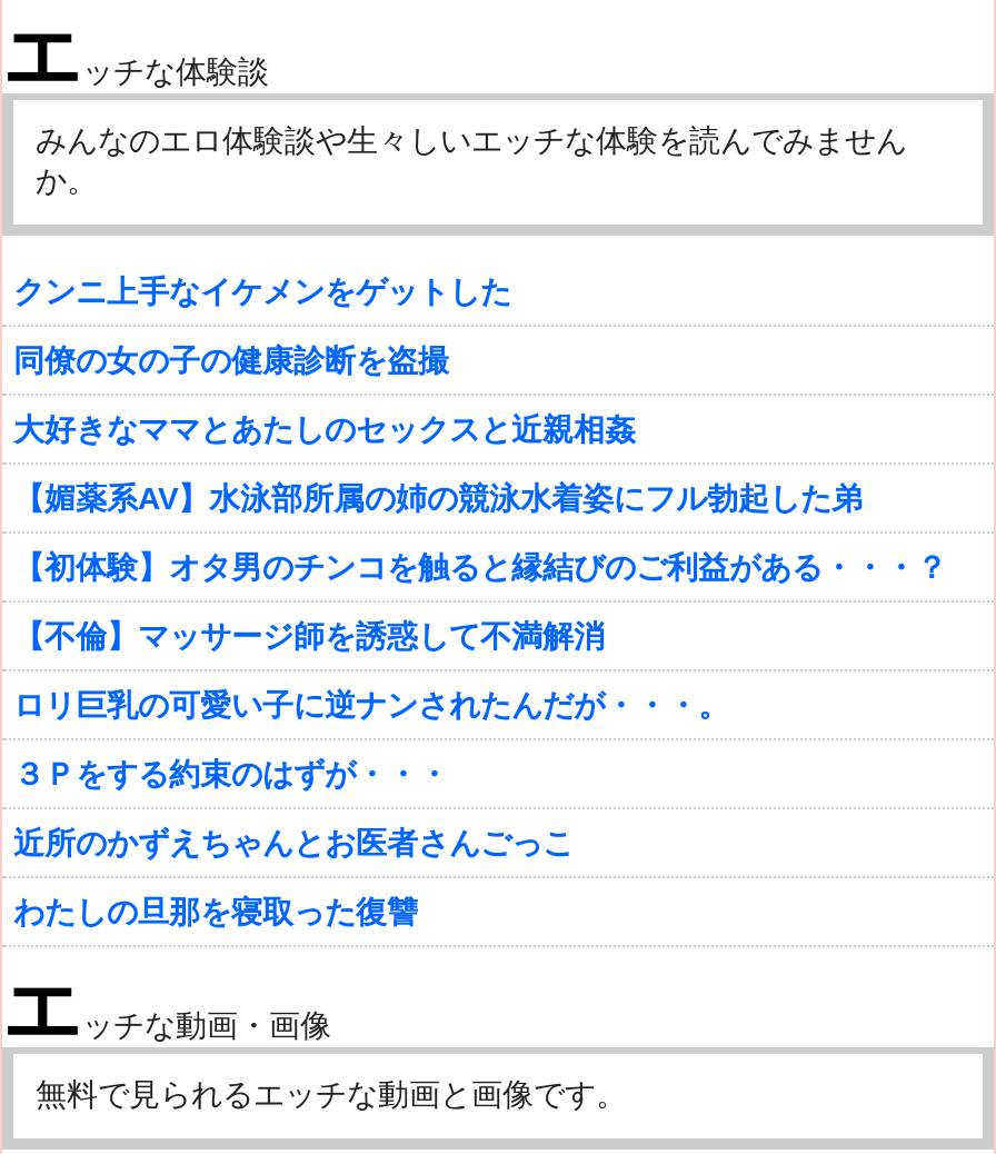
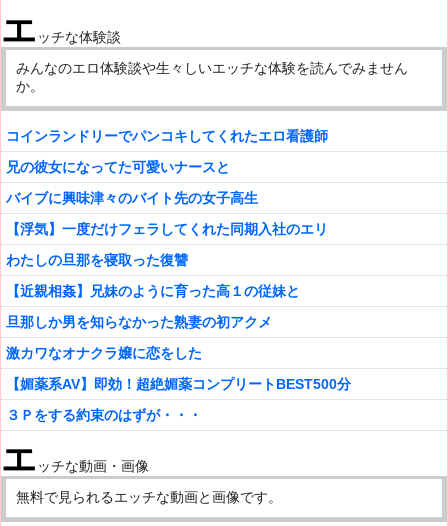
[13,274,947,861] クンニ上手なイケメンをゲットした | 同僚の女の子の健康診断を盗撮 | 大好きなママとあたしのセックスと近親相姦 | 【媚薬系AV】水泳部所属の姉の競泳水着姿にフル勃起した弟 | 【初体験】オタ男のチンコを触ると縁結びのご利益がある・・・？ | 【不倫】マッサージ師を誘惑して不満解消 | ロリ巨乳の可愛い子に逆ナンされたんだが・・・。 | 近所のかずえちゃんとお医者さんごっこ -> [6,128,328,237] コインランドリーでパンコキしてくれたエロ看護師 | 兄の彼女になってた可愛いナースと | バイブに興味津々のバイト先の女子高生 | 【浮気】一度だけフェラしてくれた同期入社のエリ
moved [13,756,449,792] -> [6,407,202,423]: ３Ｐをする約束のはずが・・・
moved [13,894,418,930] -> [6,252,188,268]: わたしの旦那を寝取った復讐
none -> [6,283,351,392] 【近親相姦】兄妹のように育った高１の従妹と | 旦那しか男を知らなかった熟妻の初アクメ | 激カワなオナクラ嬢に恋をした | 【媚薬系AV】即効！超絶媚薬コンプリートBEST500分

